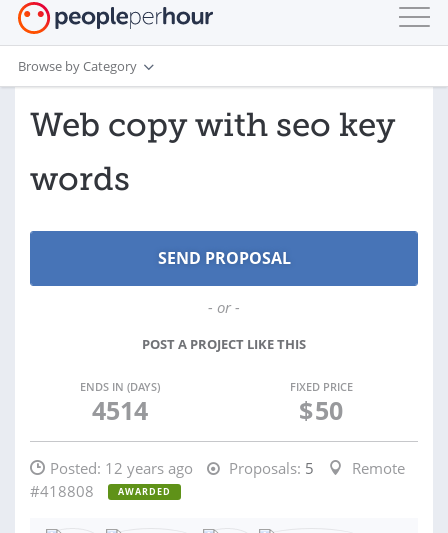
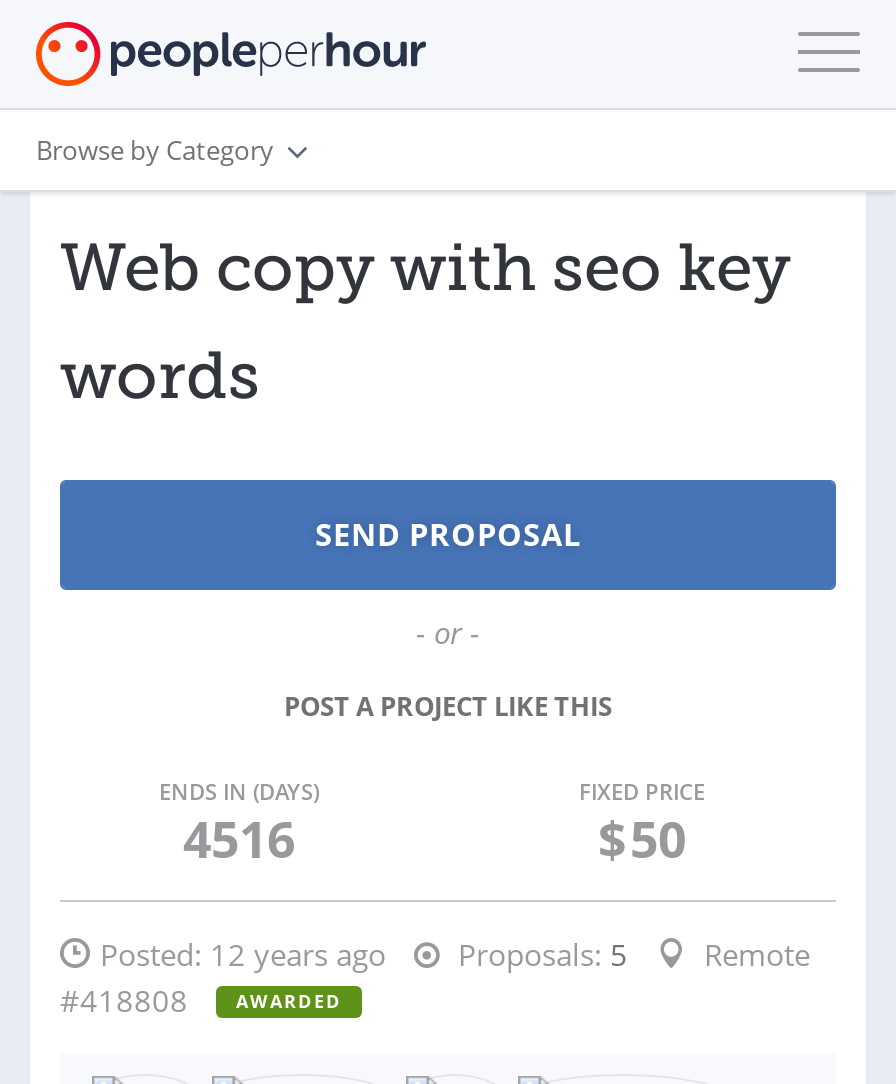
[91,393,147,427] 4514 -> [183,804,295,872] 4516

